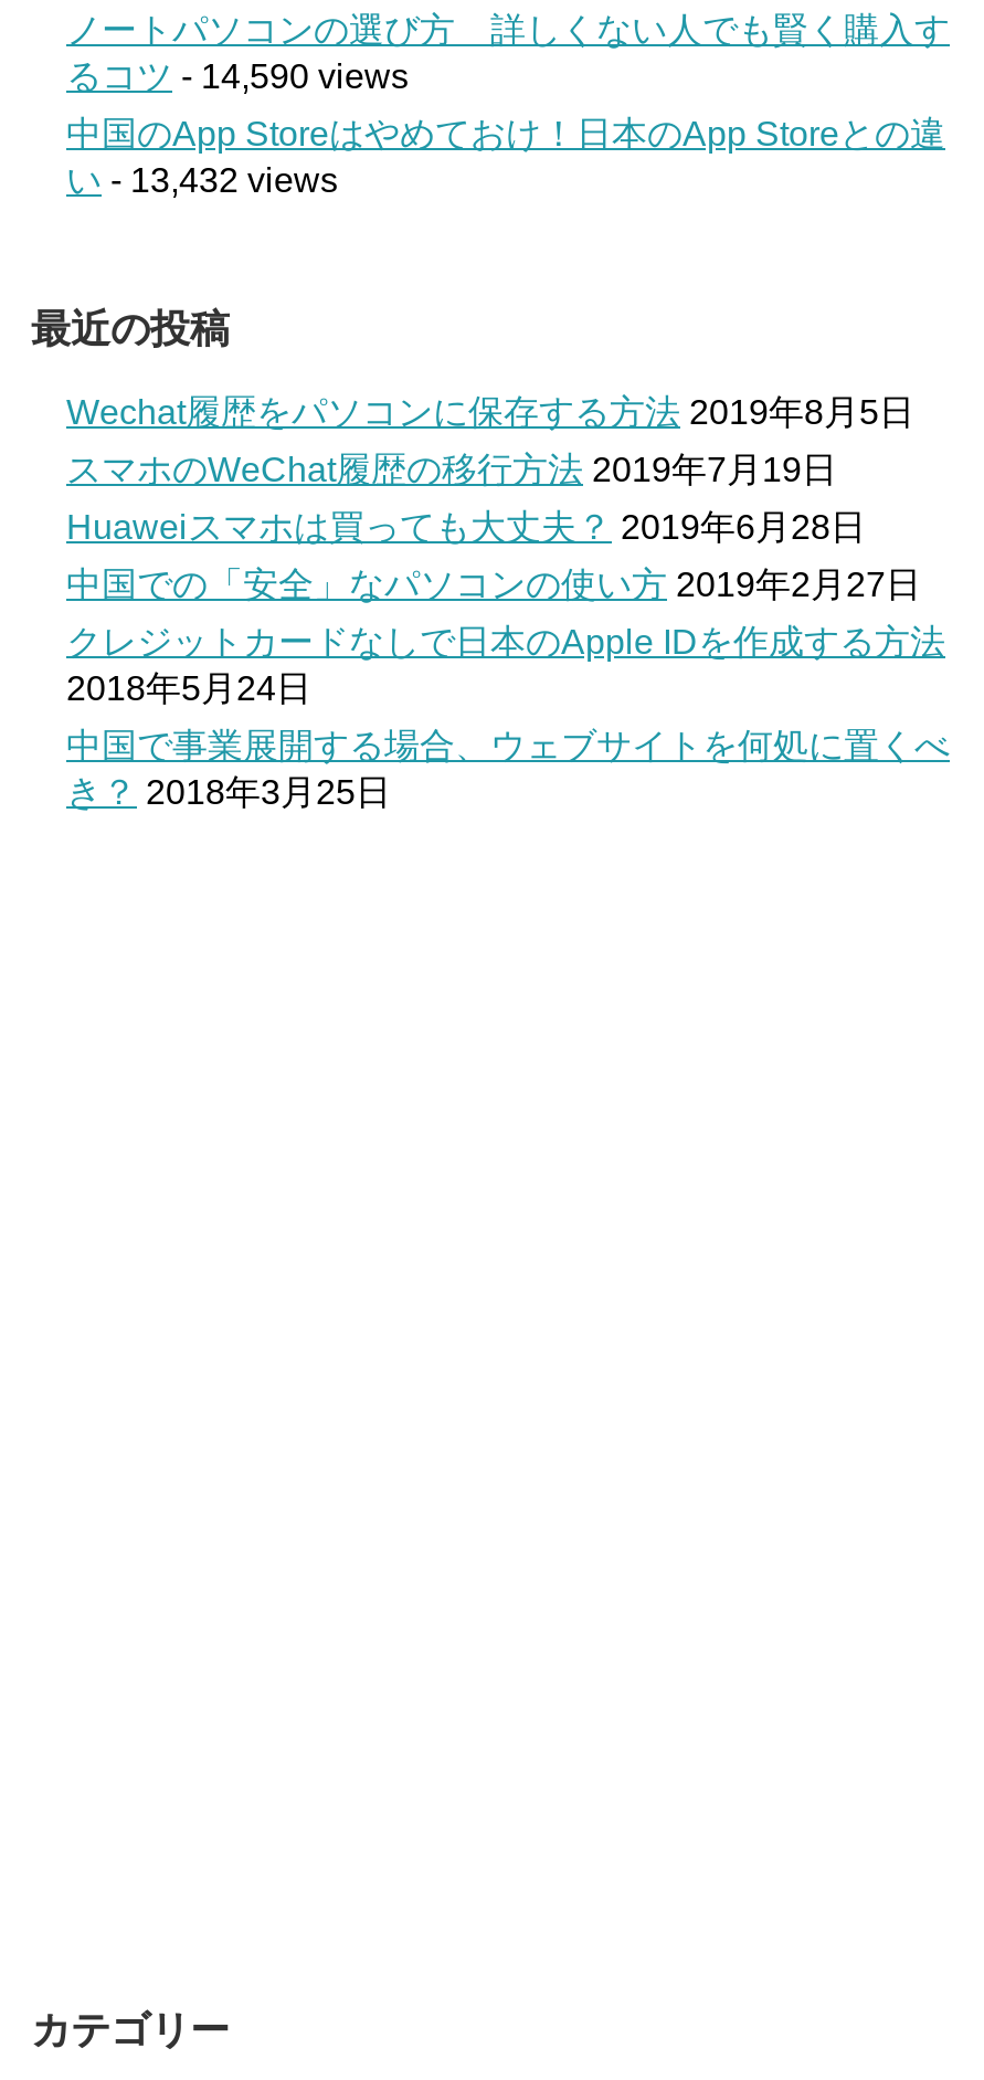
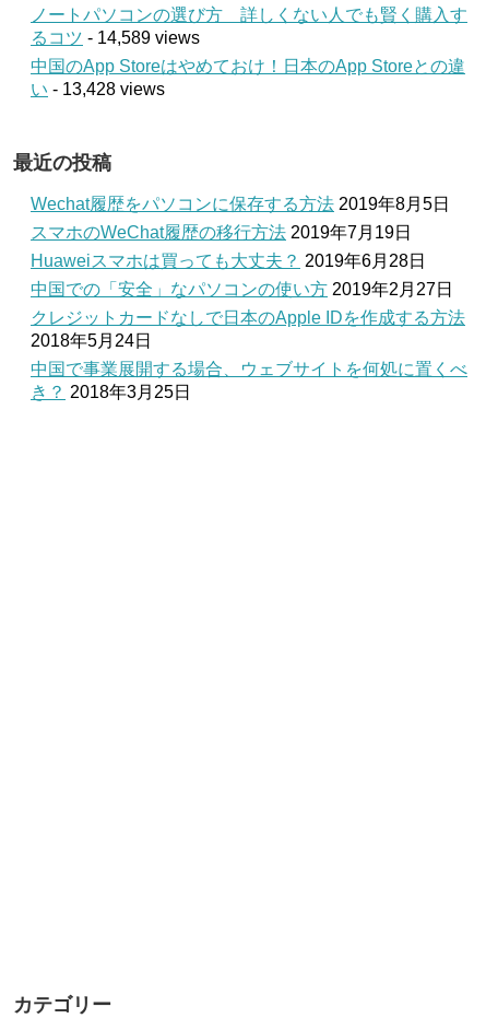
[66,57,409,95] るコツ- 14,590 views -> [31,28,200,47] るコツ- 14,589 views
[66,161,338,198] い- 13,432 views -> [31,80,165,98] い- 13,428 views

